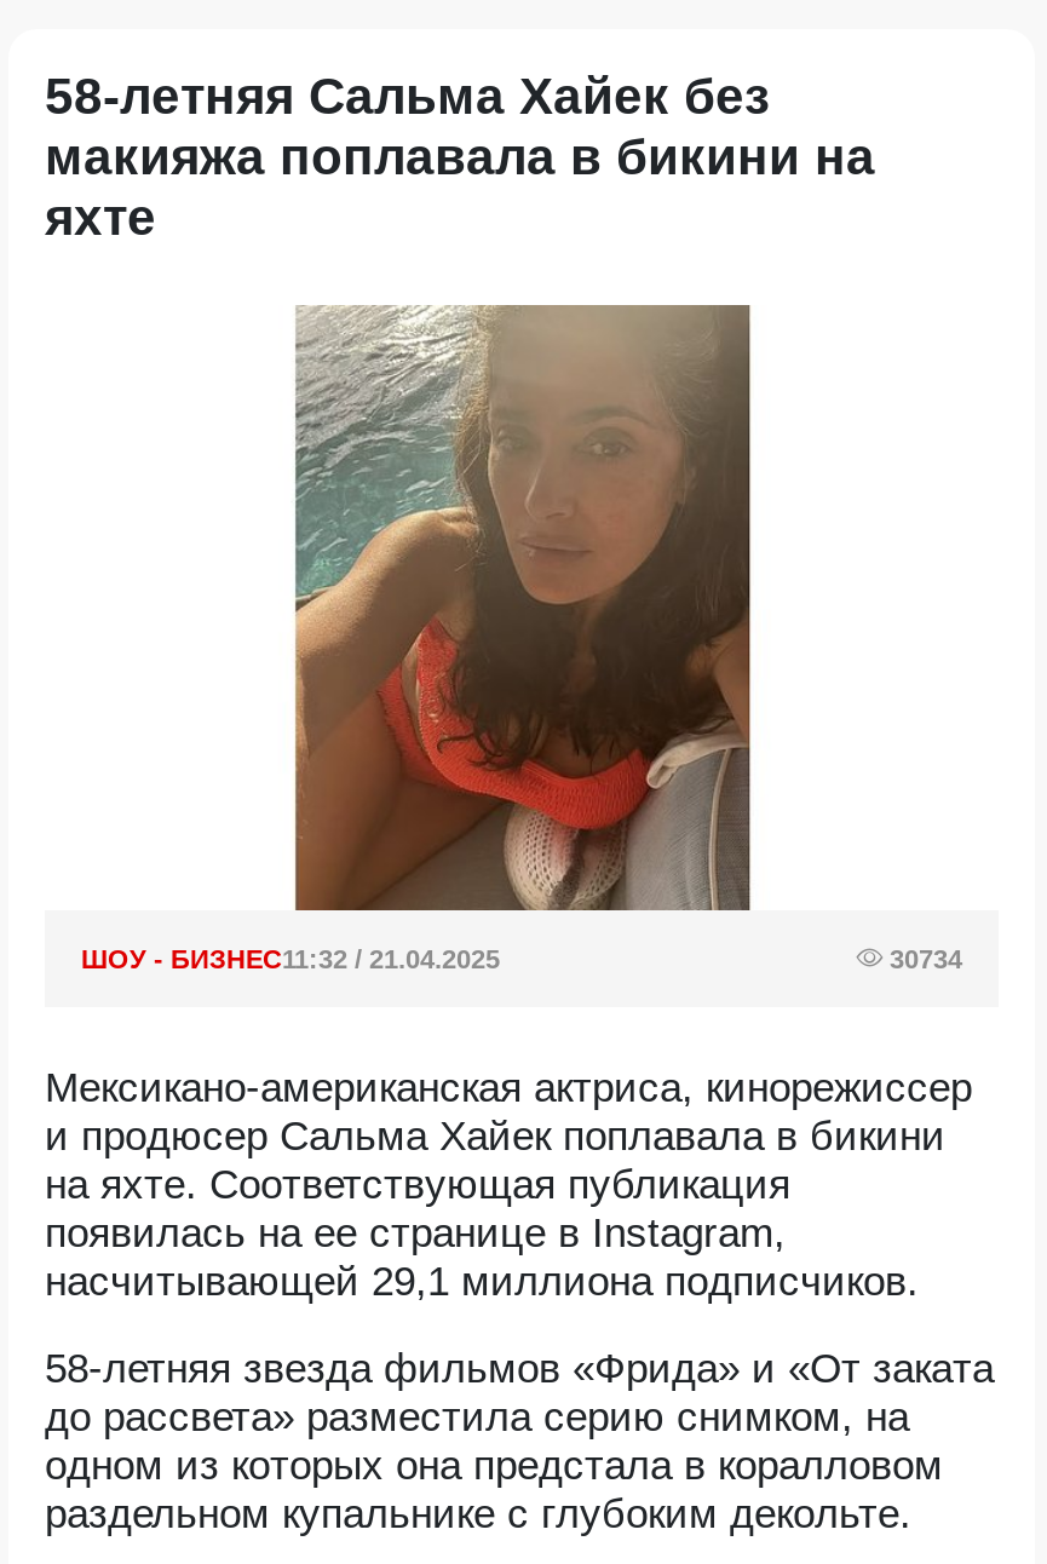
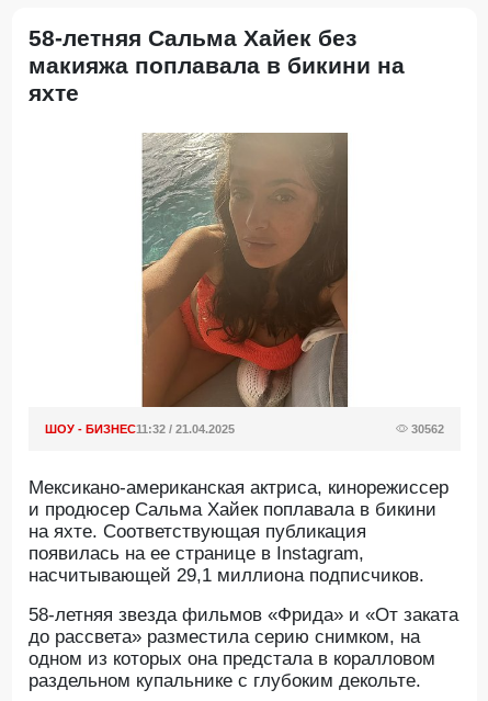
[890,944,962,973] 30734 -> [411,422,444,436] 30562

